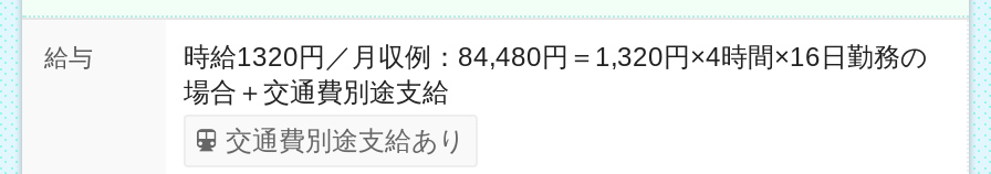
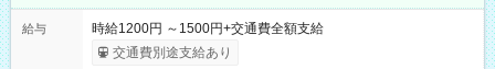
[184,42,927,108] 時給1320円／月収例：84,480円＝1,320円×4時間×16日勤務の | 場合＋交通費別途支給 -> [92,21,324,36] 時給1200円 ～1500円+交通費全額支給

